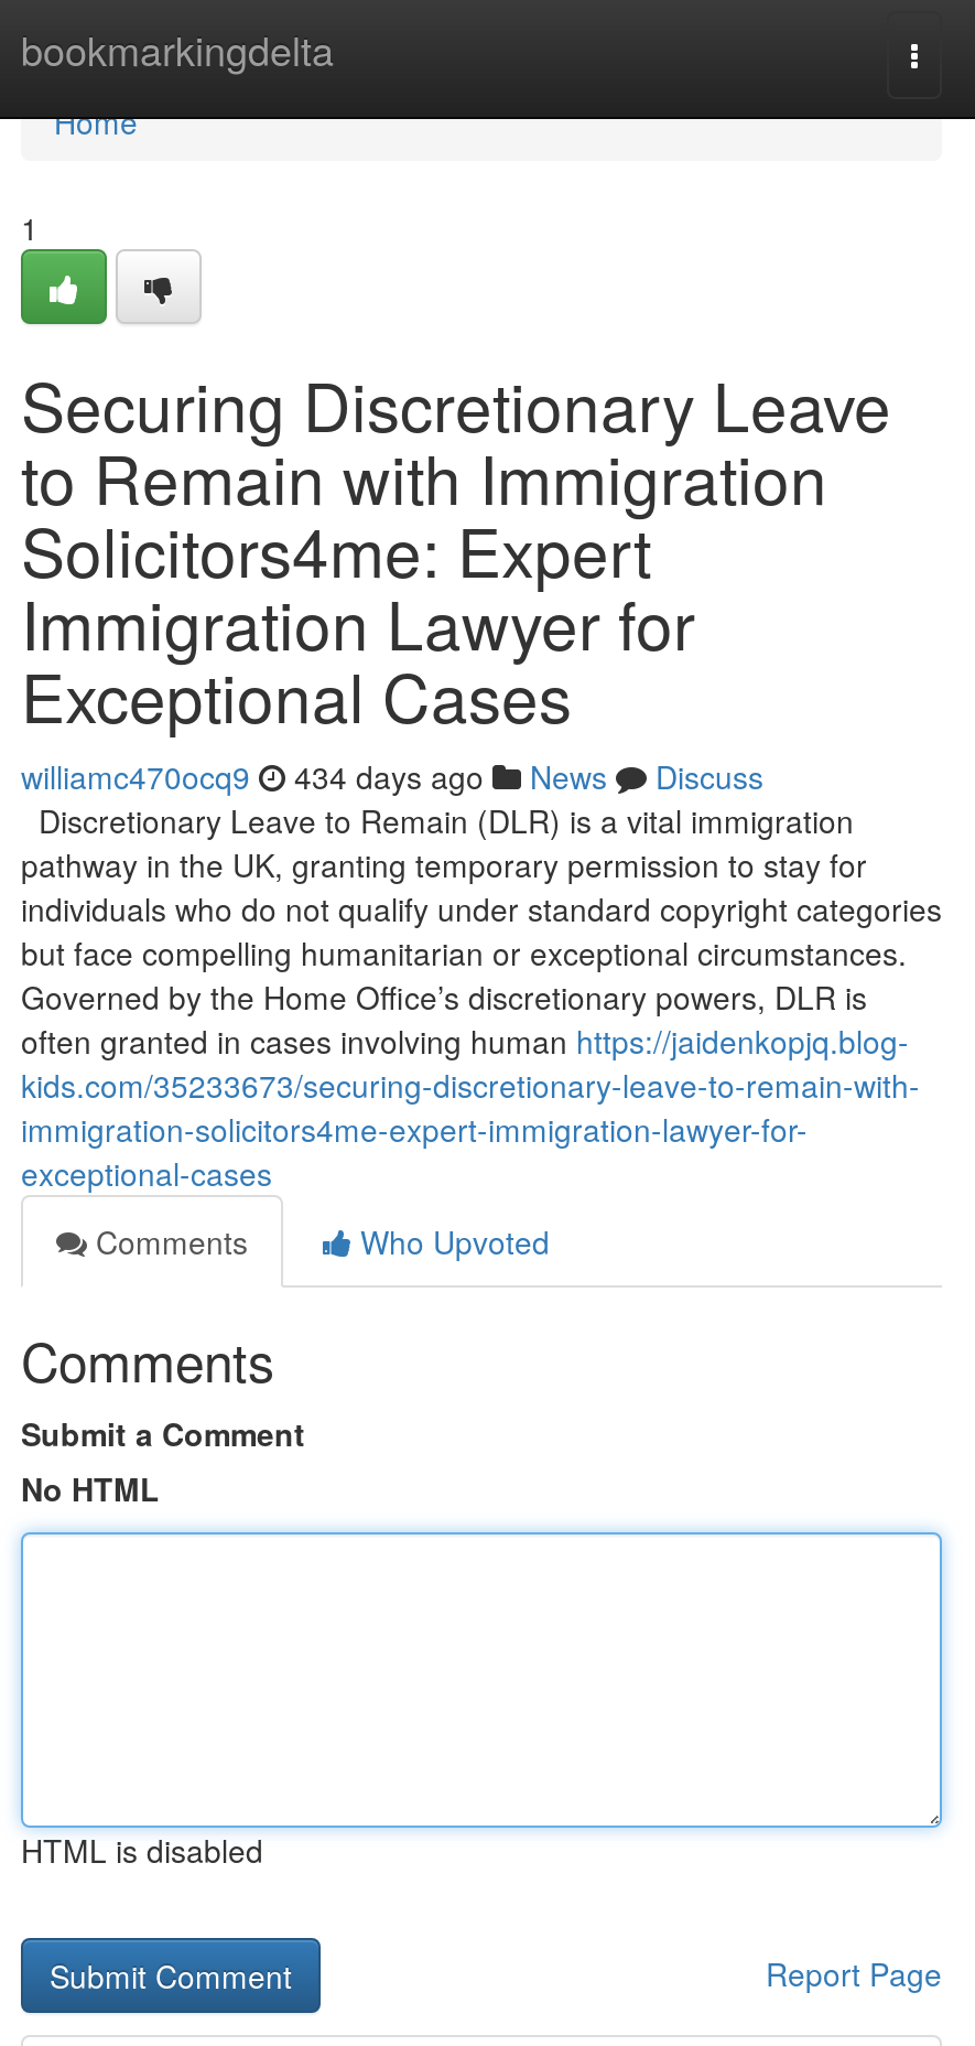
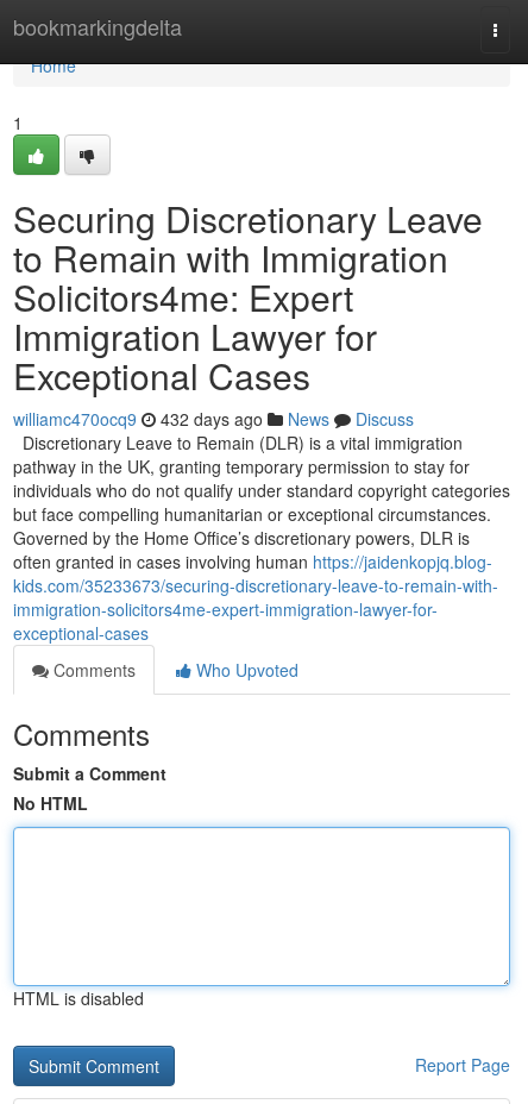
[21,754,763,798] williamc470ocq9 434 days ago News Discuss -> [13,407,414,431] williamc470ocq9 432 days ago News Discuss

